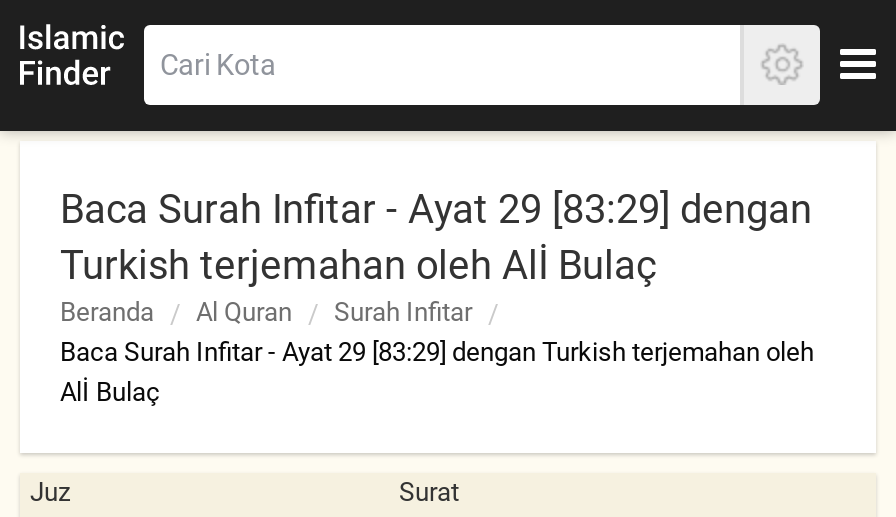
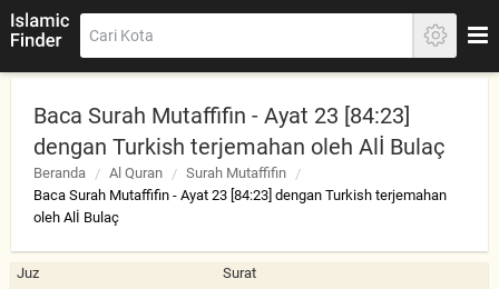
[60,185,812,289] Baca Surah Infitar - Ayat 29 [83:29] dengan | Turkish terjemahan oleh Alİ Bulaç -> [33,102,444,160] Baca Surah Mutaffifin - Ayat 23 [84:23] | dengan Turkish terjemahan oleh Alİ Bulaç
[60,297,814,407] Surah Infitar | Baca Surah Infitar - Ayat 29 [83:29] dengan Turkish terjemahan oleh | Alİ Bulaç -> [33,165,447,226] Surah Mutaffifin | Baca Surah Mutaffifin - Ayat 23 [84:23] dengan Turkish terjemahan | oleh Alİ Bulaç

